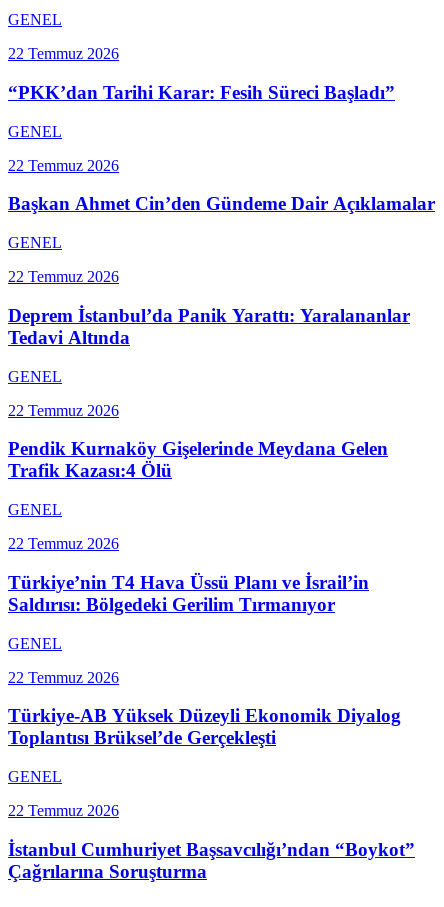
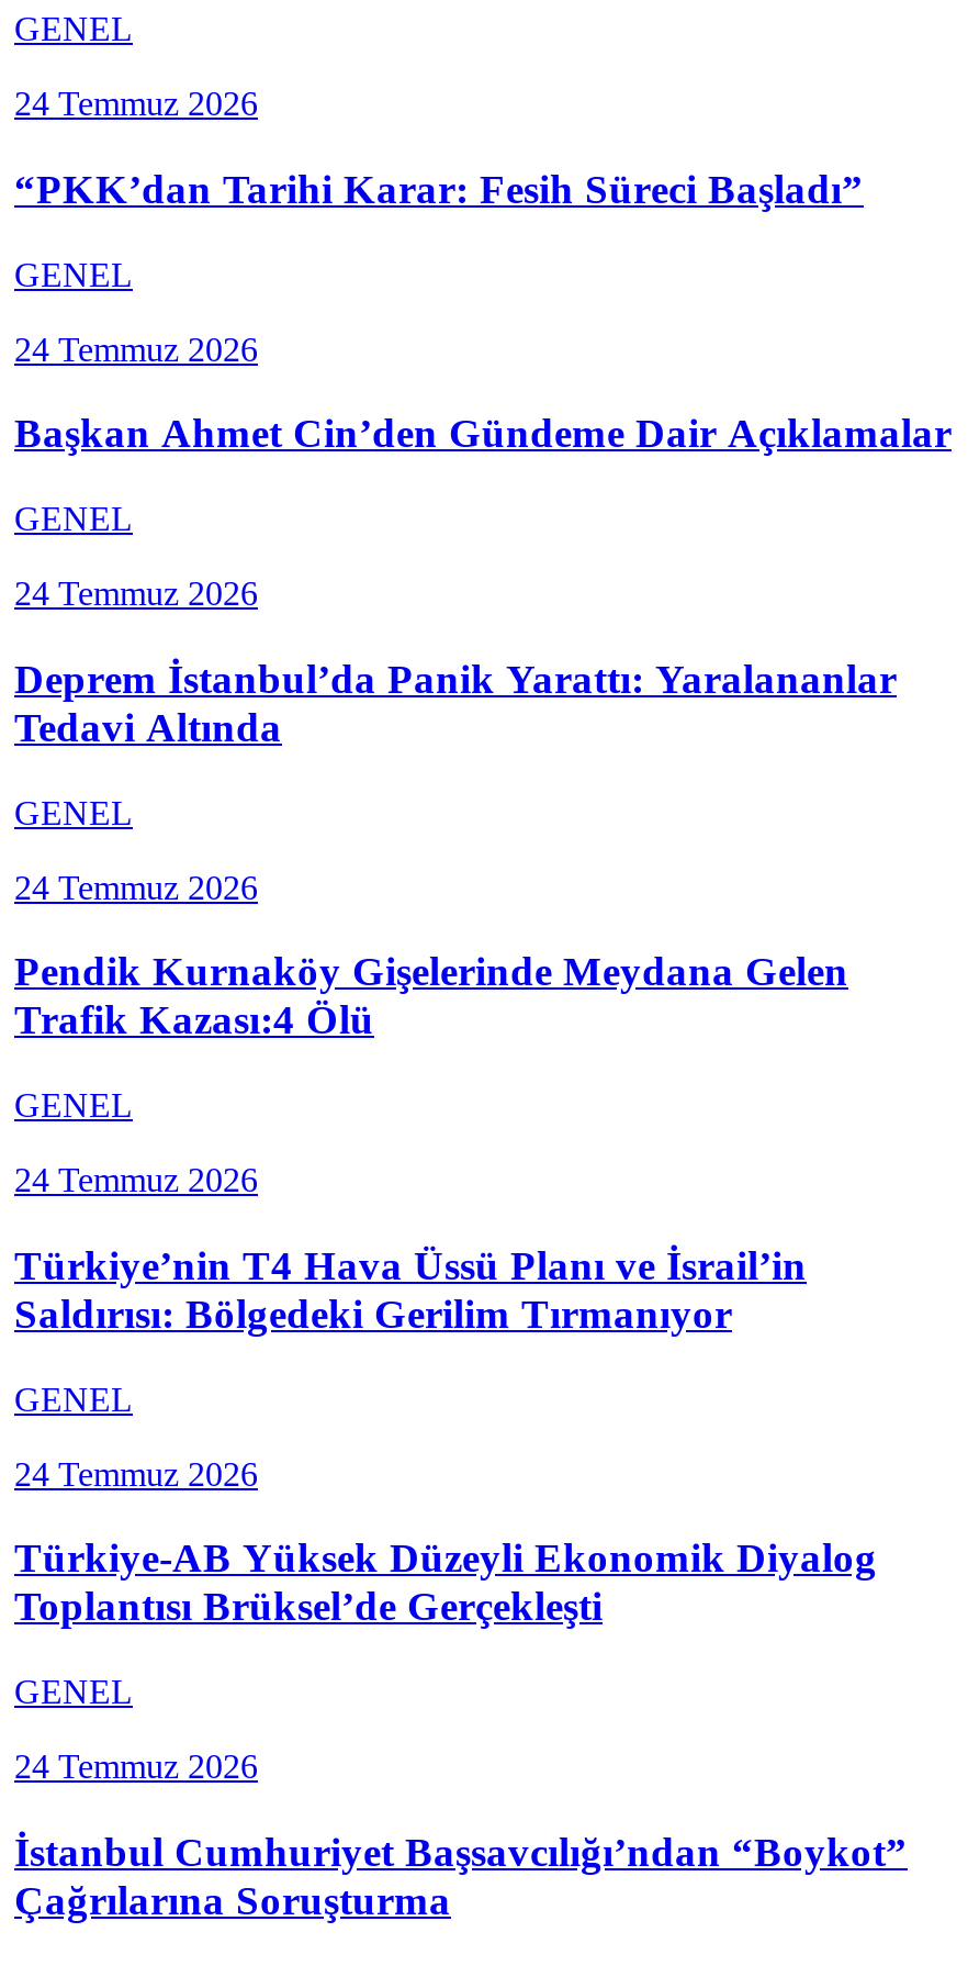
[8,45,119,62] 22 Temmuz 2026 -> [14,85,258,123] 24 Temmuz 2026
[8,157,119,174] 22 Temmuz 2026 -> [14,330,258,368] 24 Temmuz 2026
[8,268,119,285] 22 Temmuz 2026 -> [14,575,258,612] 24 Temmuz 2026
[8,402,119,419] 22 Temmuz 2026 -> [14,868,258,905] 24 Temmuz 2026
[8,535,119,552] 22 Temmuz 2026 -> [14,1161,258,1199] 24 Temmuz 2026
[8,668,119,685] 22 Temmuz 2026 -> [14,1454,258,1492] 24 Temmuz 2026
[8,802,119,819] 22 Temmuz 2026 -> [14,1747,258,1785] 24 Temmuz 2026

